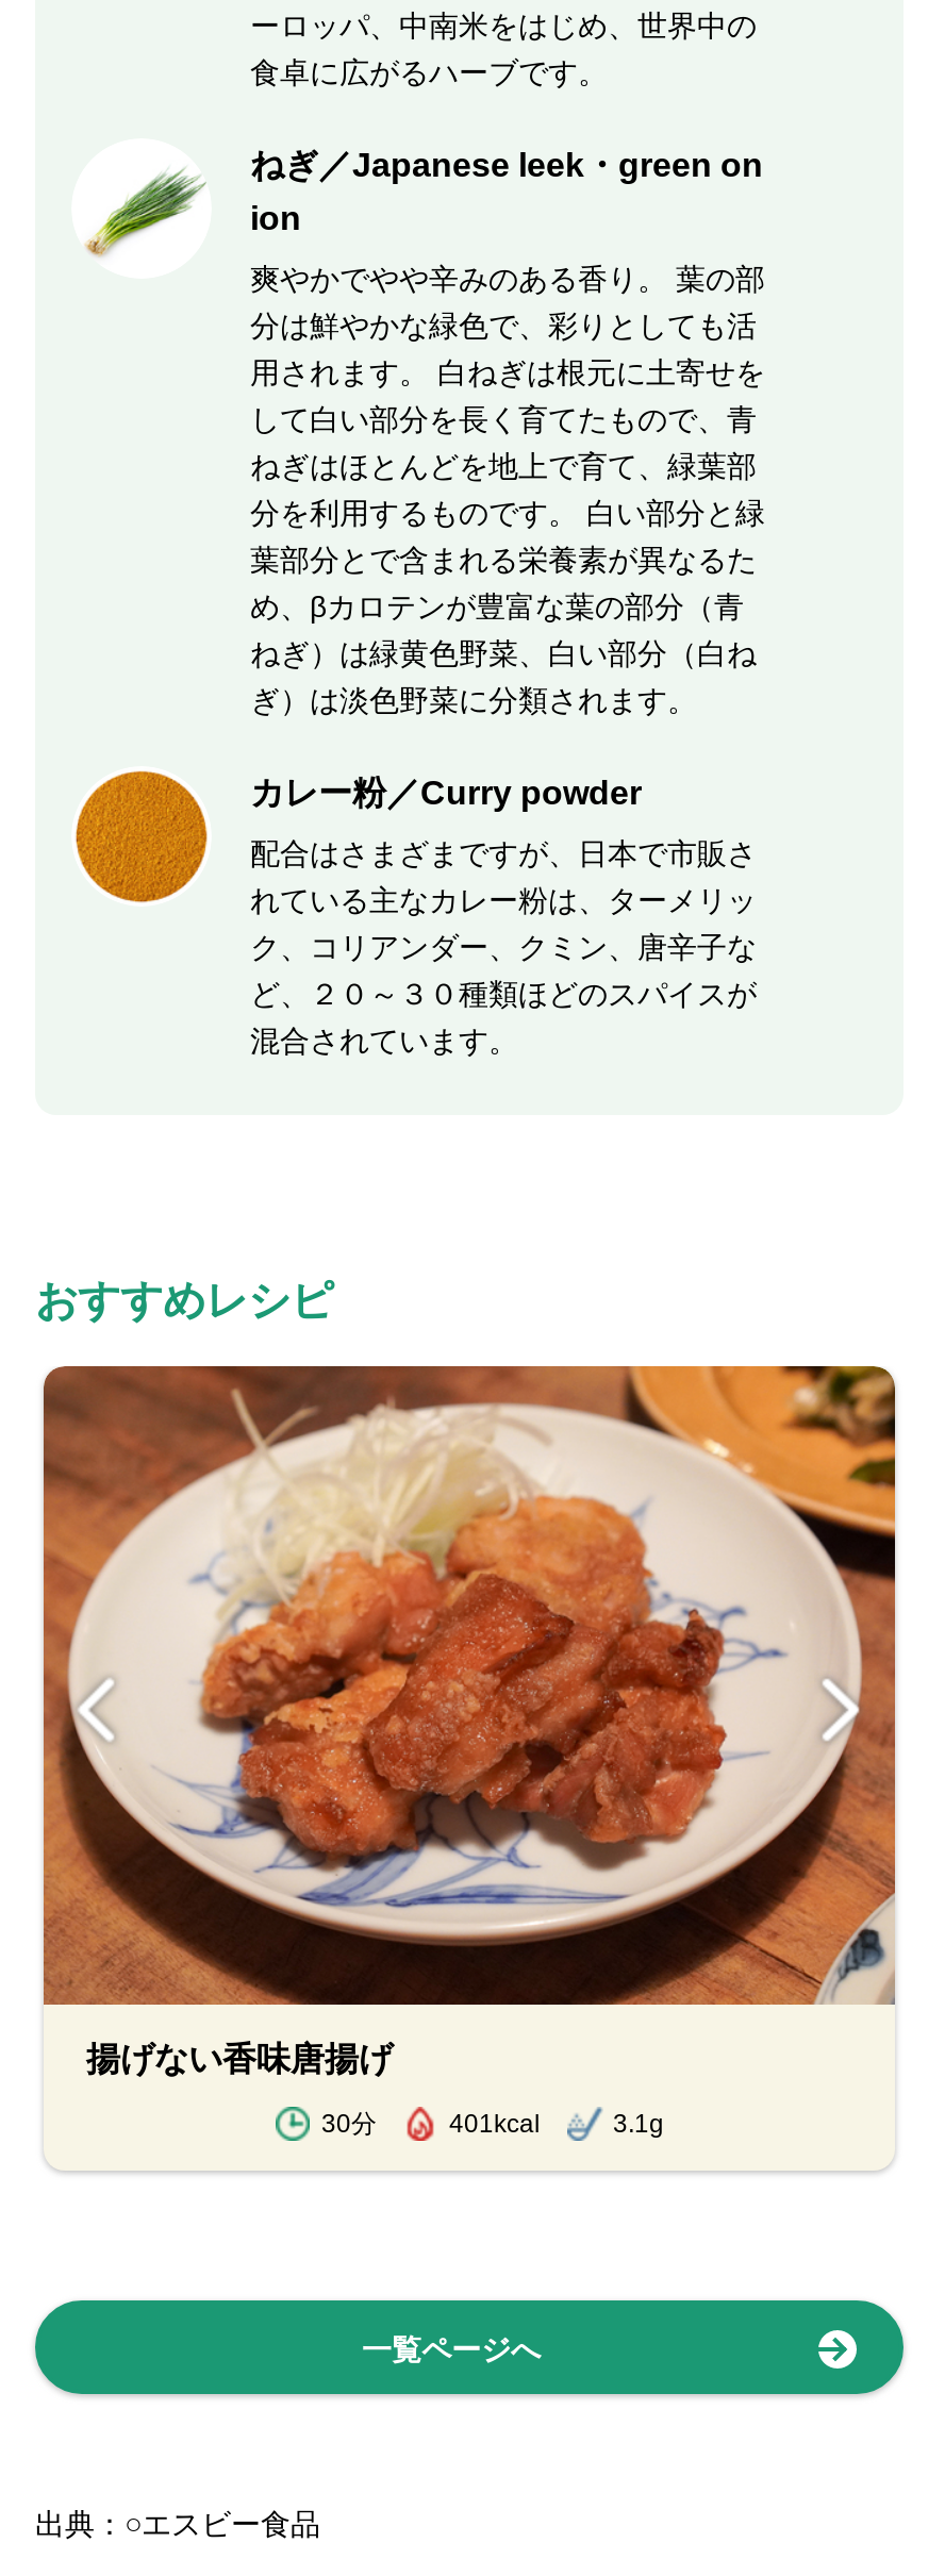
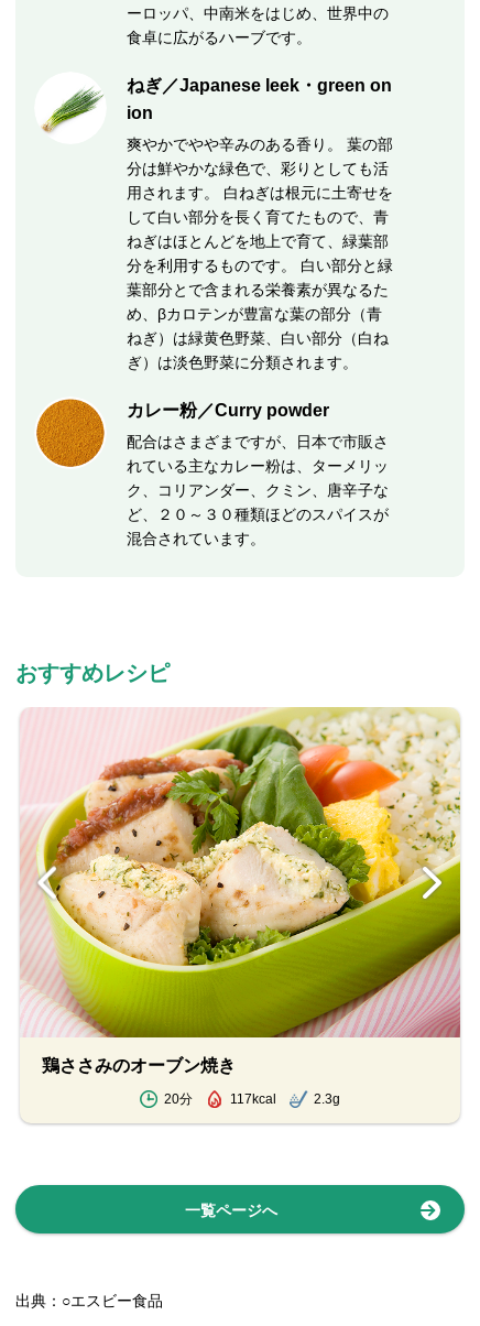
[42,1364,897,2077] [image] | 揚げない香味唐揚げ -> [20,707,461,1075] [image] | 鶏ささみのオーブン焼き
[321,2109,664,2139] 30分 | 401kcal | 3.1g -> [164,1091,340,1107] 20分 | 117kcal | 2.3g

